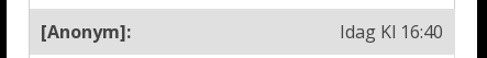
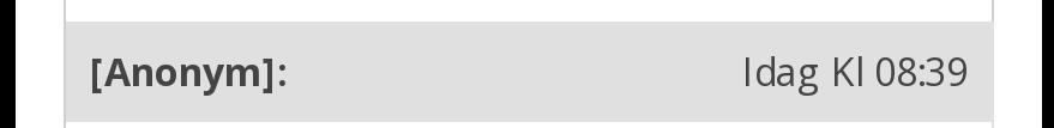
[340,20,443,44] Idag Kl 16:40 -> [742,46,968,99] Idag Kl 08:39

